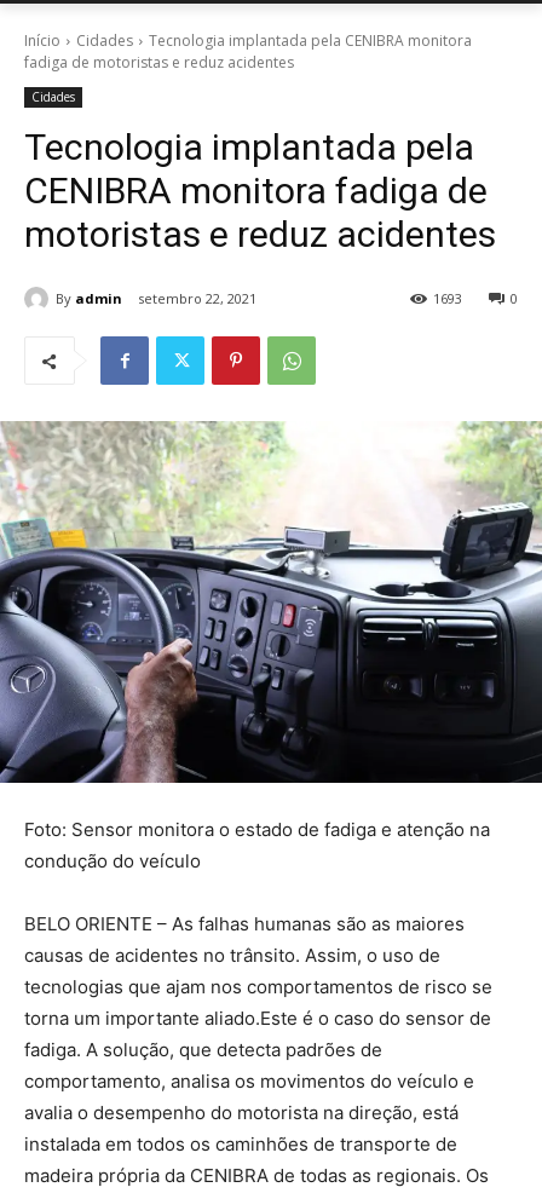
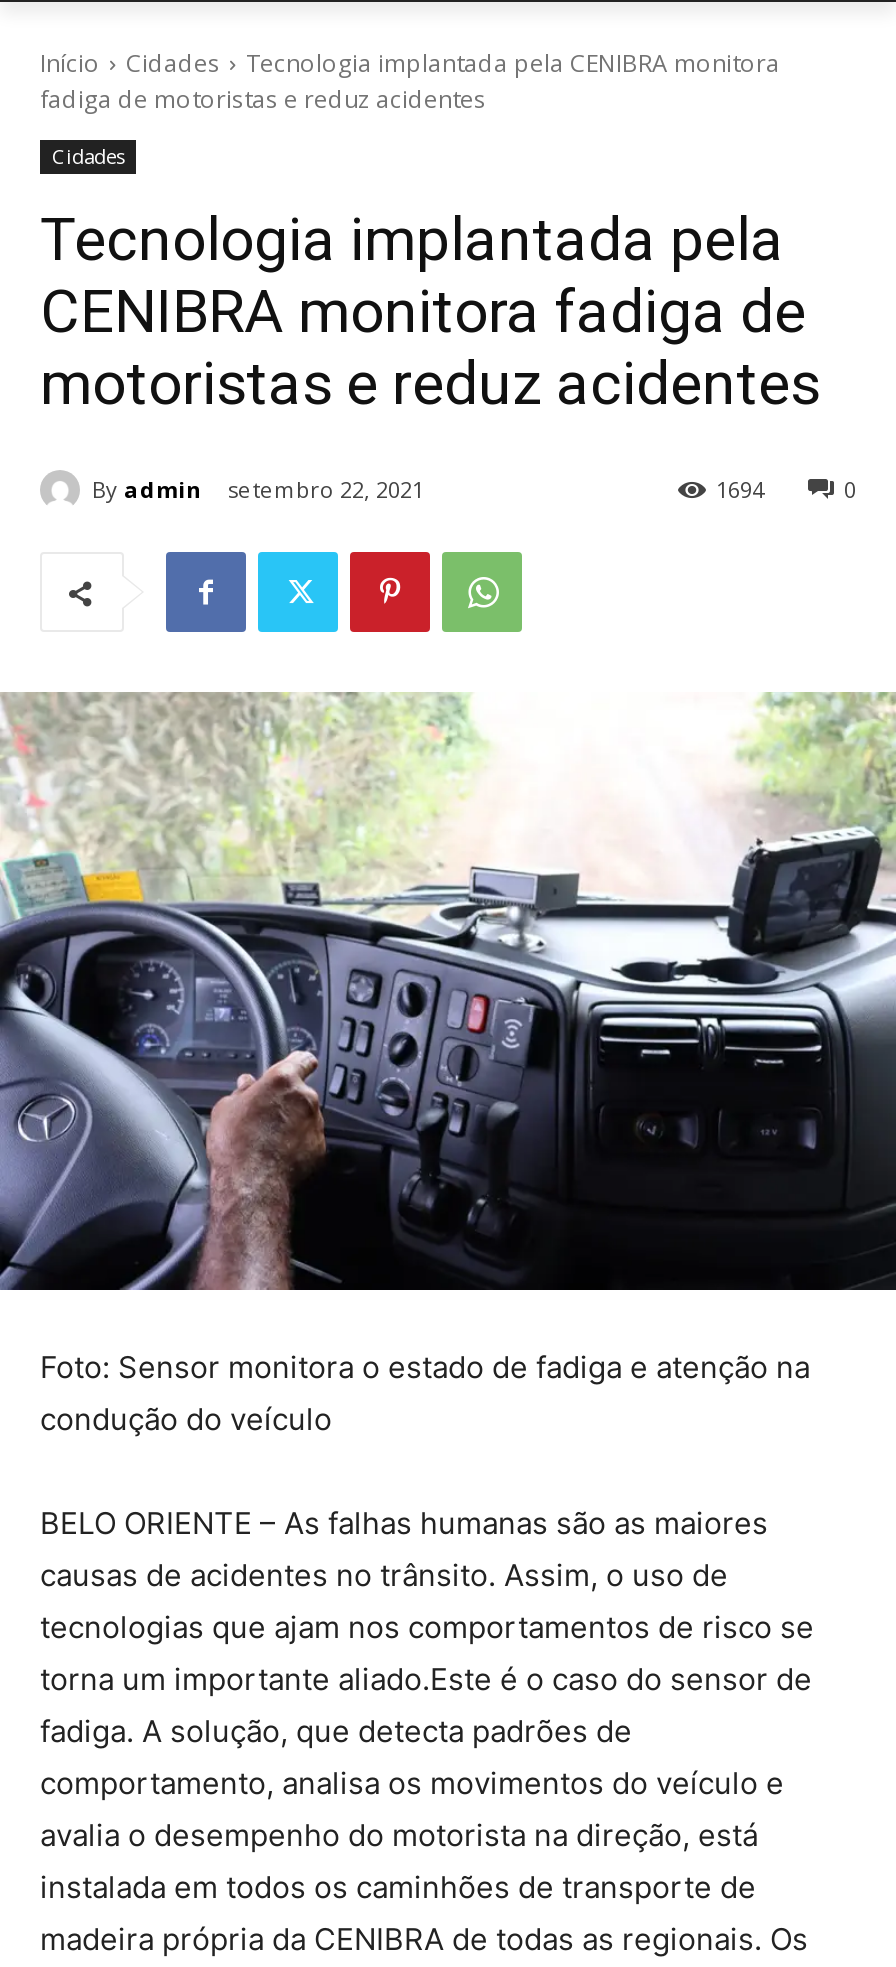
[433,289,462,307] 1693 -> [716,474,764,504] 1694

